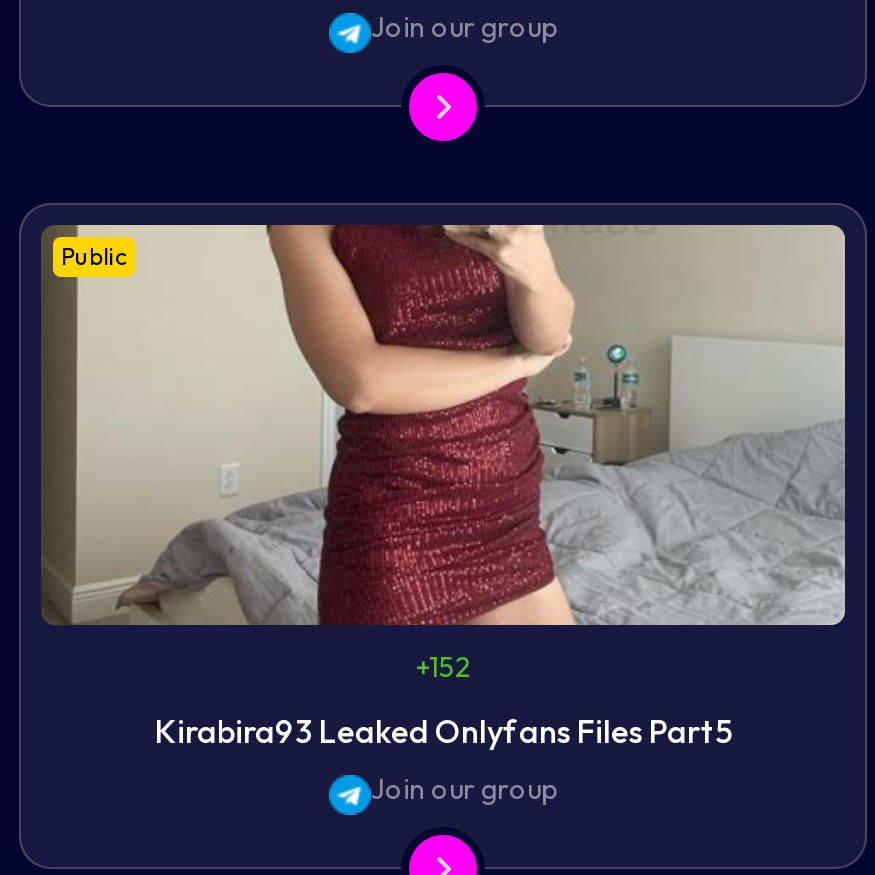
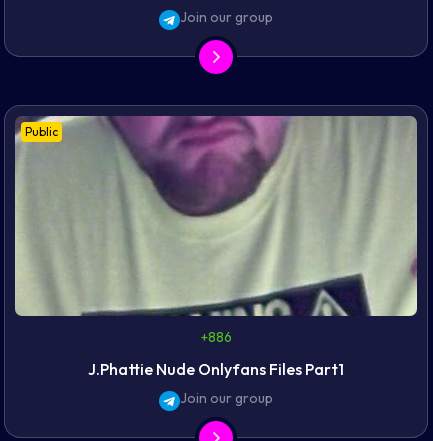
[41,223,845,685] [image] | +152 -> [14,115,417,346] [image] | +886
[155,711,731,751] Kirabira93 Leaked Onlyfans Files Part5 -> [88,359,344,379] J.Phattie Nude Onlyfans Files Part1

